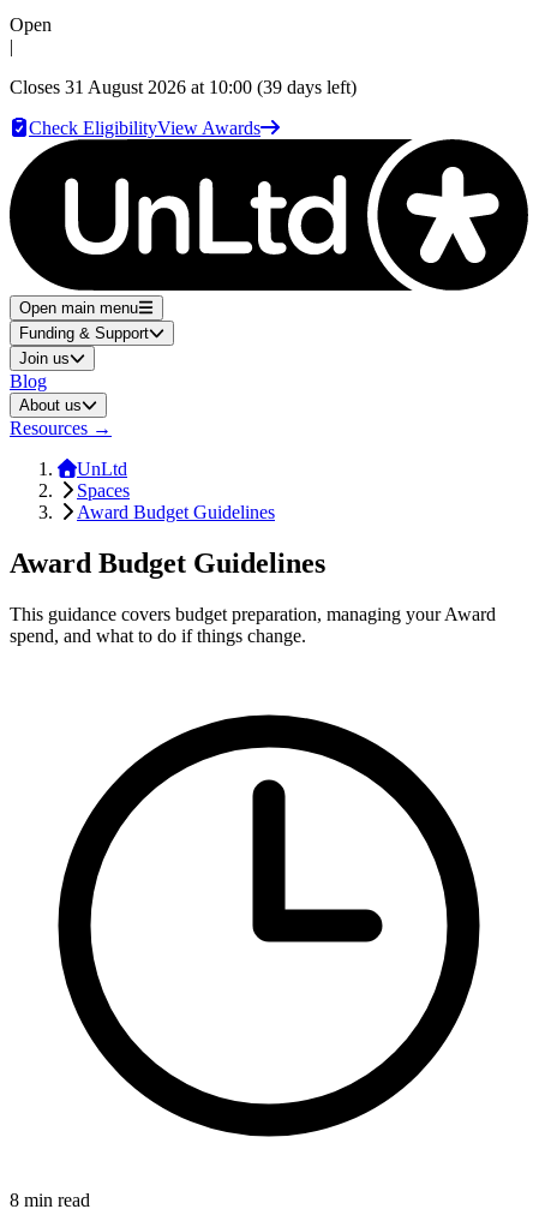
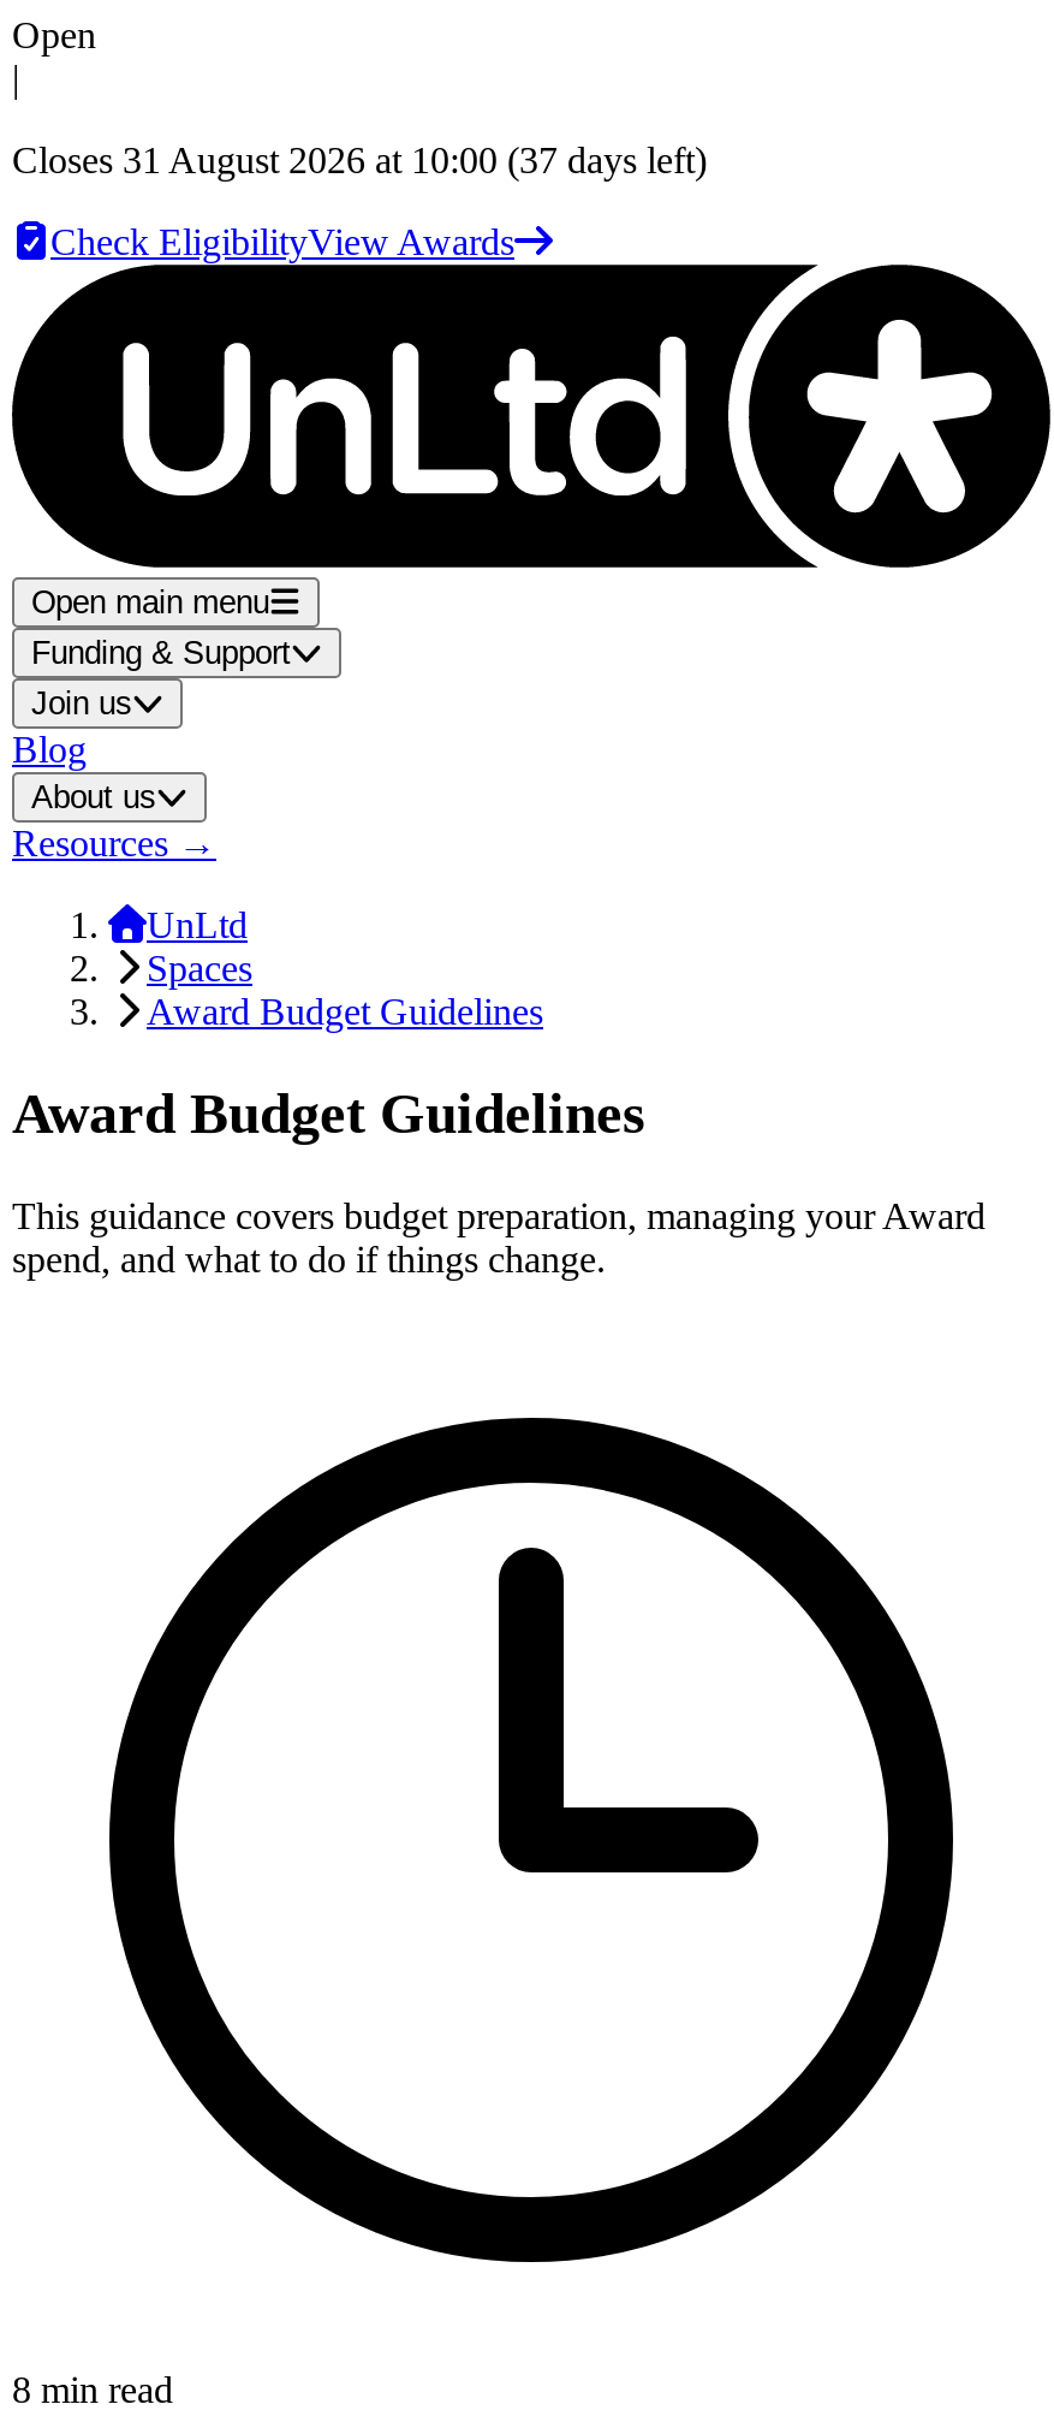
[10,77,357,98] Closes 31 August 2026 at 10:00 (39 days left) -> [12,140,707,181] Closes 31 August 2026 at 10:00 (37 days left)

